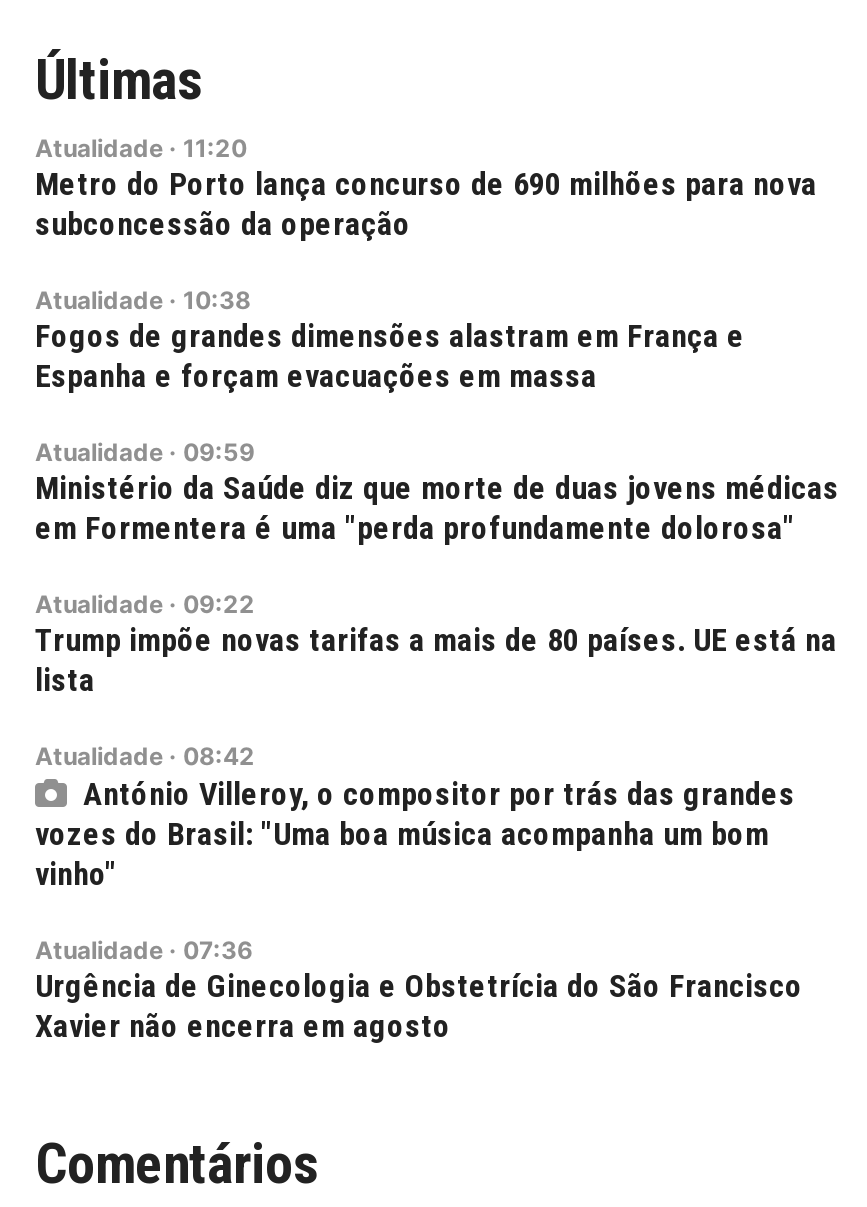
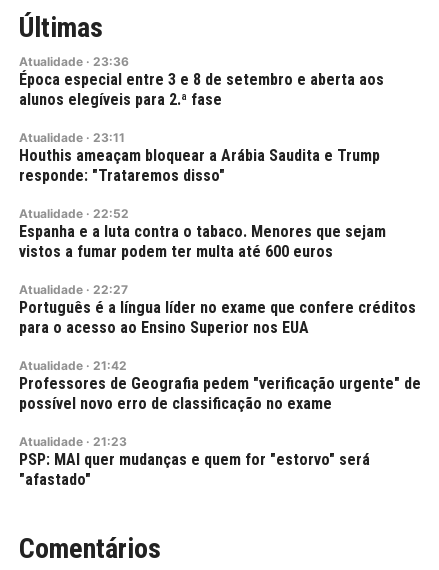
[35,133,817,243] Atualidade · 11:20 | Metro do Porto lança concurso de 690 milhões para nova | subconcessão da operação -> [19,54,384,109] Atualidade · 23:36 | Época especial entre 3 e 8 de setembro e aberta aos | alunos elegíveis para 2.ª fase
[35,285,745,395] Atualidade · 10:38 | Fogos de grandes dimensões alastram em França e | Espanha e forçam evacuações em massa -> [19,130,380,185] Atualidade · 23:11 | Houthis ameaçam bloquear a Arábia Saudita e Trump | responde: "Trataremos disso"
[35,437,839,547] Atualidade · 09:59 | Ministério da Saúde diz que morte de duas jovens médicas | em Formentera é uma "perda profundamente dolorosa" -> [19,206,386,261] Atualidade · 22:52 | Espanha e a luta contra o tabaco. Menores que sejam | vistos a fumar podem ter multa até 600 euros
[35,589,837,699] Atualidade · 09:22 | Trump impõe novas tarifas a mais de 80 países. UE está na | lista -> [19,282,416,337] Atualidade · 22:27 | Português é a língua líder no exame que confere créditos | para o acesso ao Ensino Superior nos EUA
[35,741,795,893] Atualidade · 08:42 | António Villeroy, o compositor por trás das grandes | vozes do Brasil: "Uma boa música acompanha um bom | vinho" -> [19,358,421,413] Atualidade · 21:42 | Professores de Geografia pedem "verificação urgente" de | possível novo erro de classificação no exame
[35,935,803,1045] Atualidade · 07:36 | Urgência de Ginecologia e Obstetrícia do São Francisco | Xavier não encerra em agosto -> [19,434,370,489] Atualidade · 21:23 | PSP: MAI quer mudanças e quem for "estorvo" será | "afastado"

